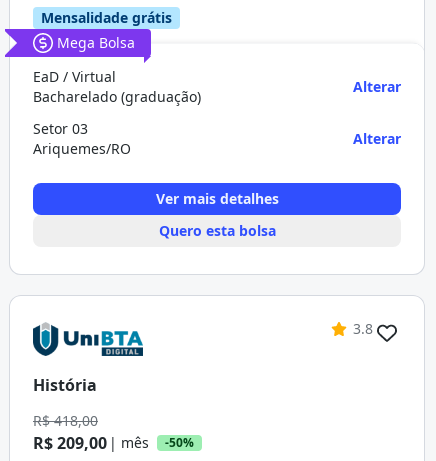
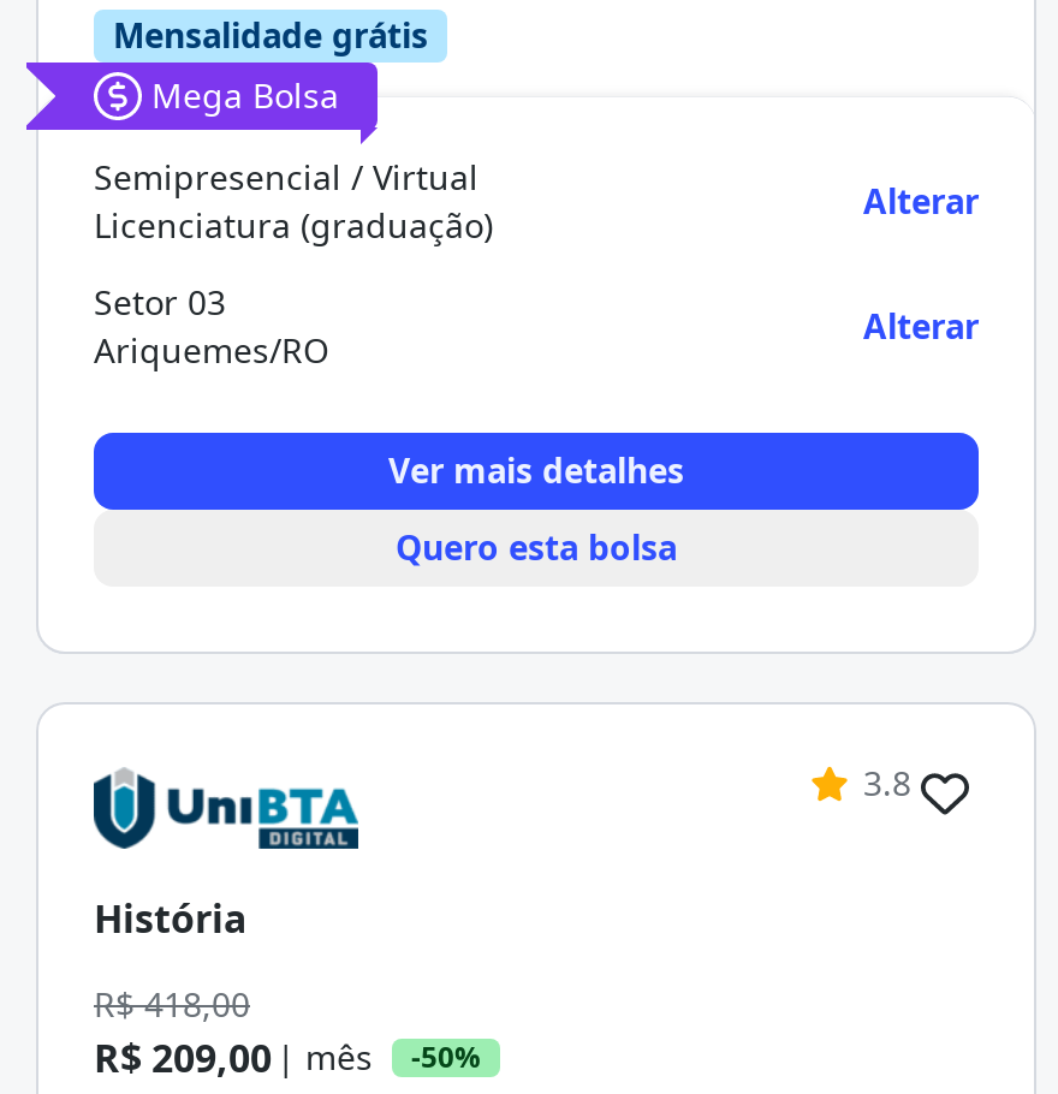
[33,67,116,86] EaD / Virtual -> [94,154,479,200] Semipresencial / Virtual
[33,87,201,106] Bacharelado (graduação) -> [94,202,493,248] Licenciatura (graduação)

